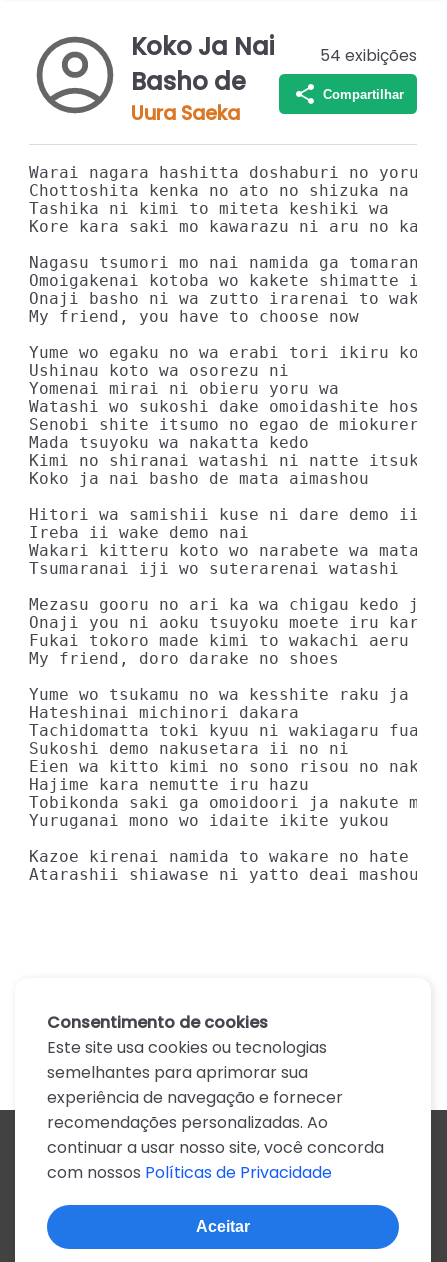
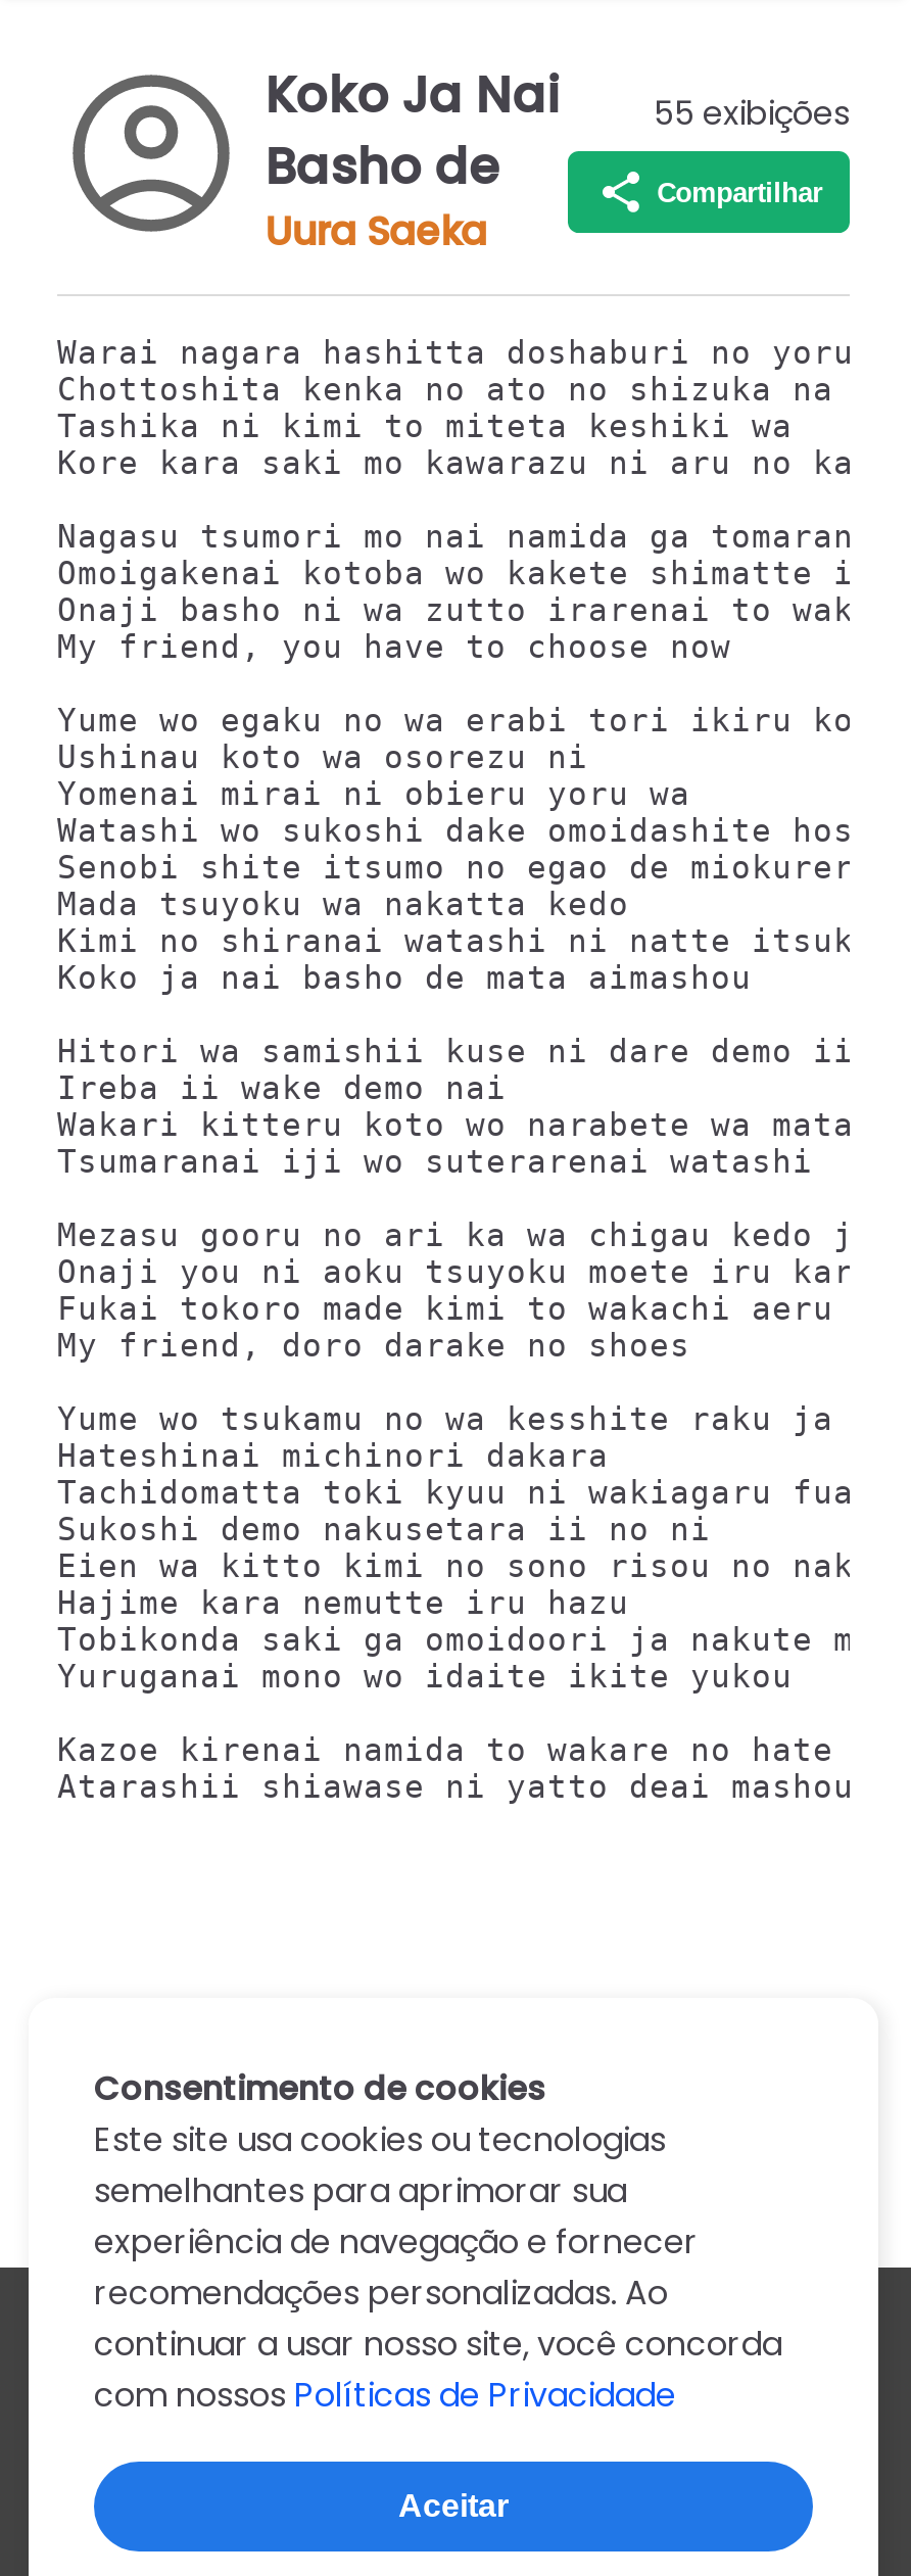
[320,44,417,67] 54 exibições -> [654,89,850,136] 55 exibições

